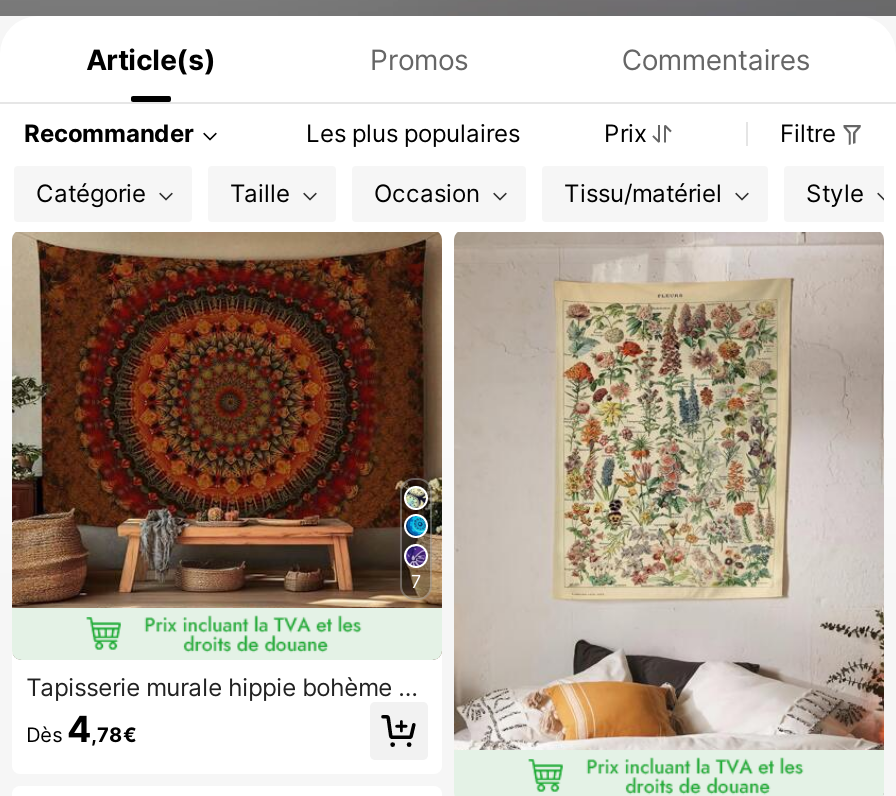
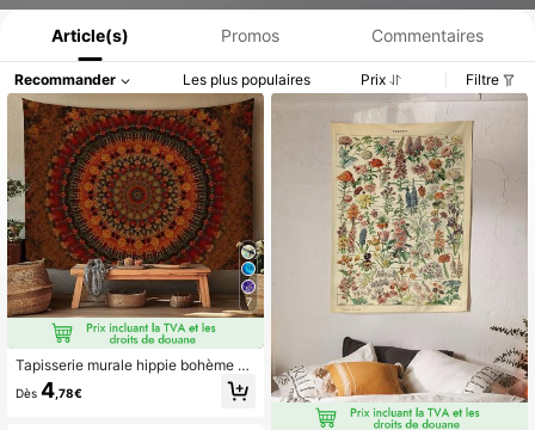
[36,178,864,208] Catégorie | Taille | Occasion | Tissu/matériel | Style -> none

